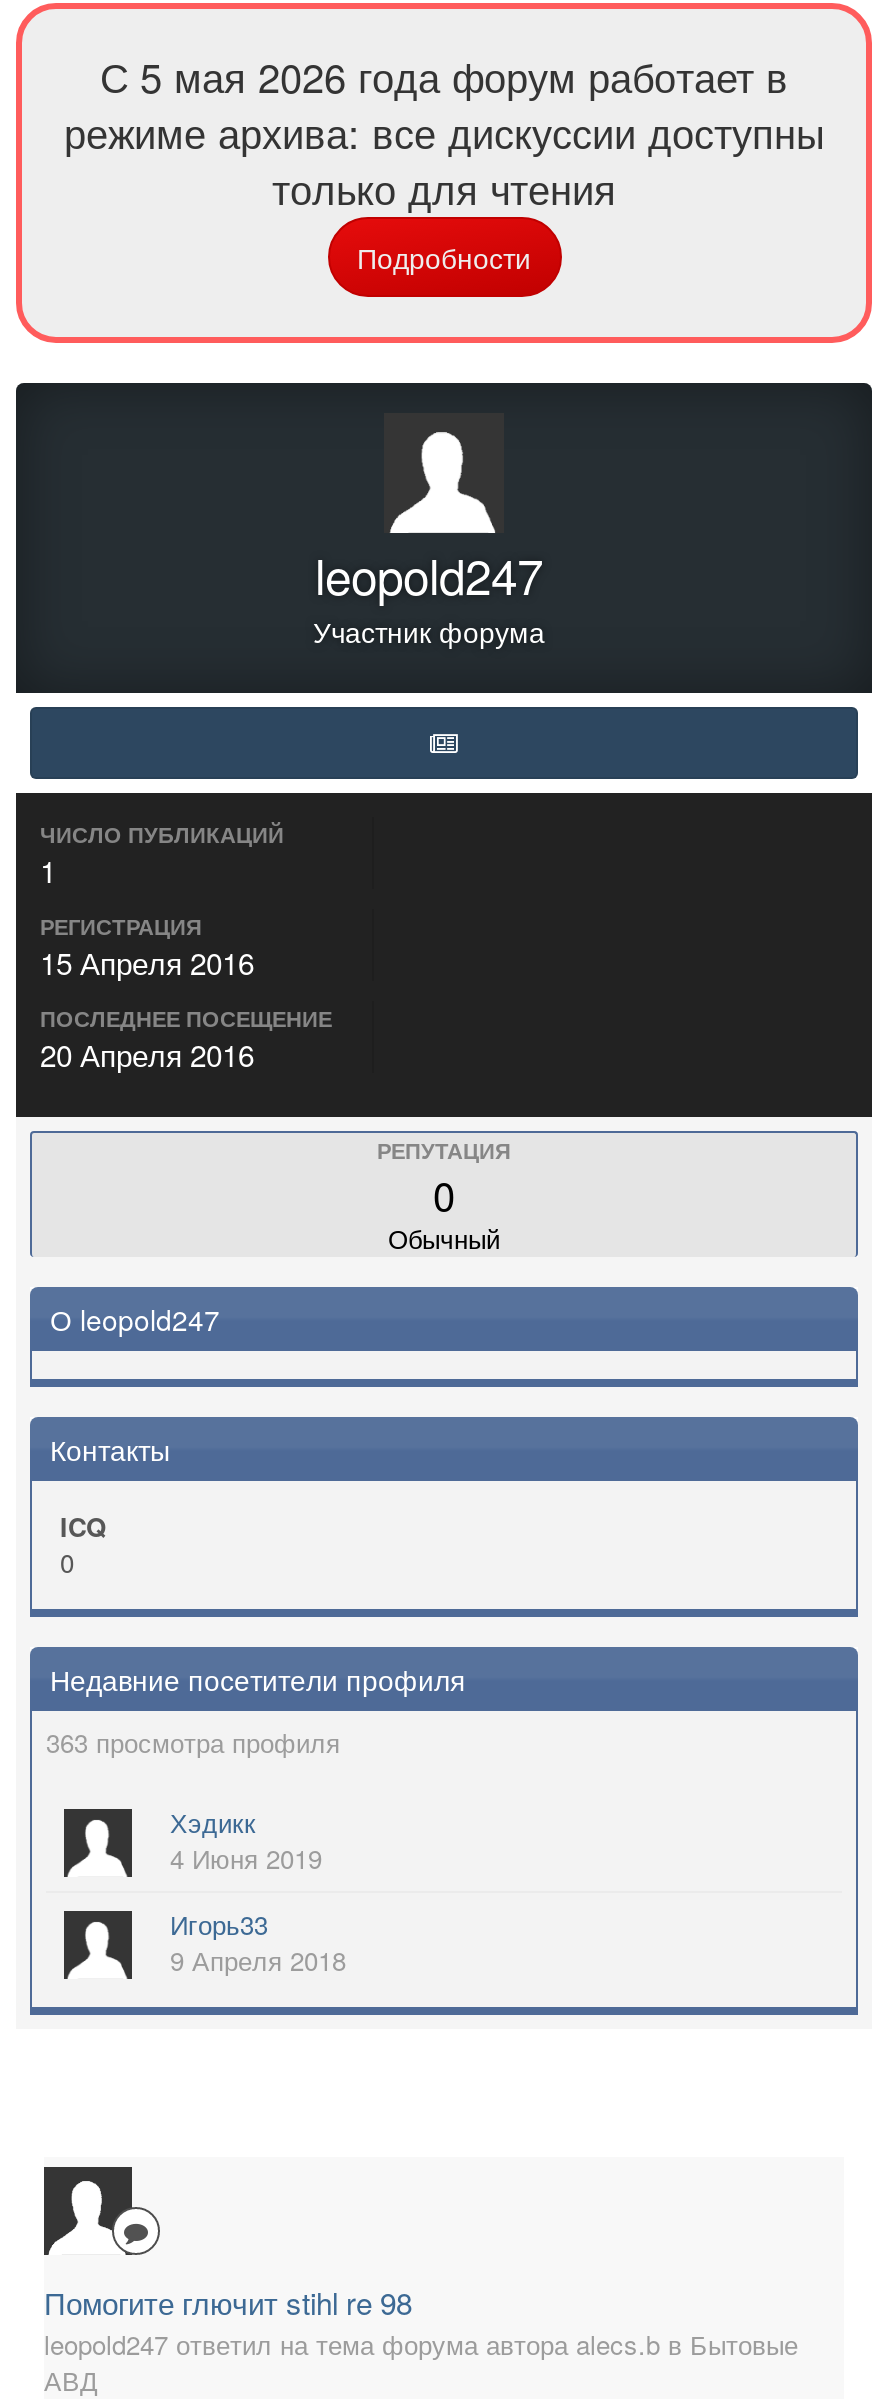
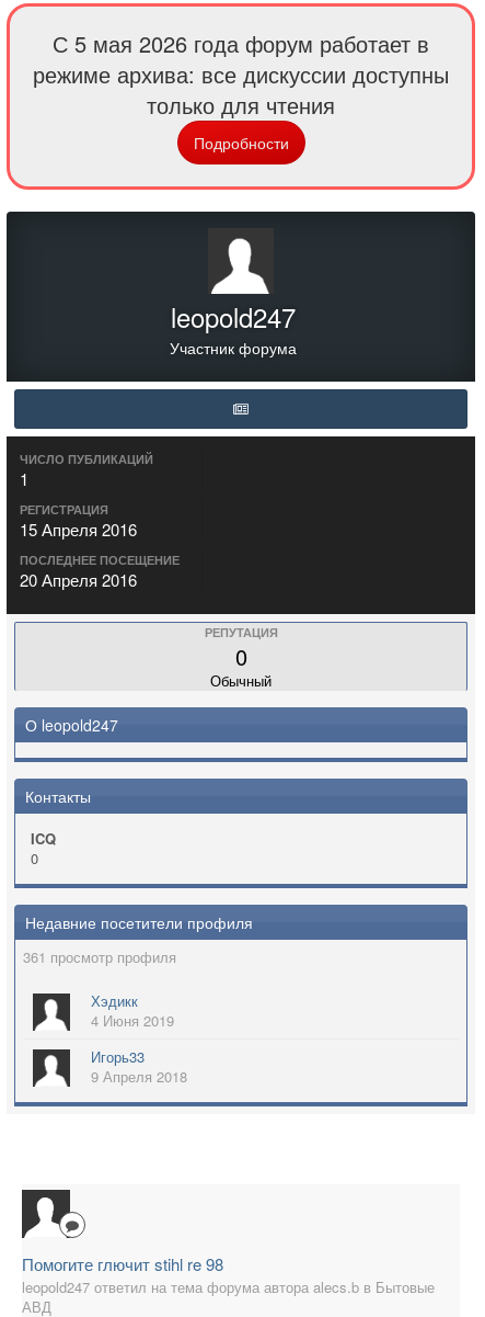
[46,1723,340,1761] 363 просмотра профиля -> [23,946,176,967] 361 просмотр профиля

